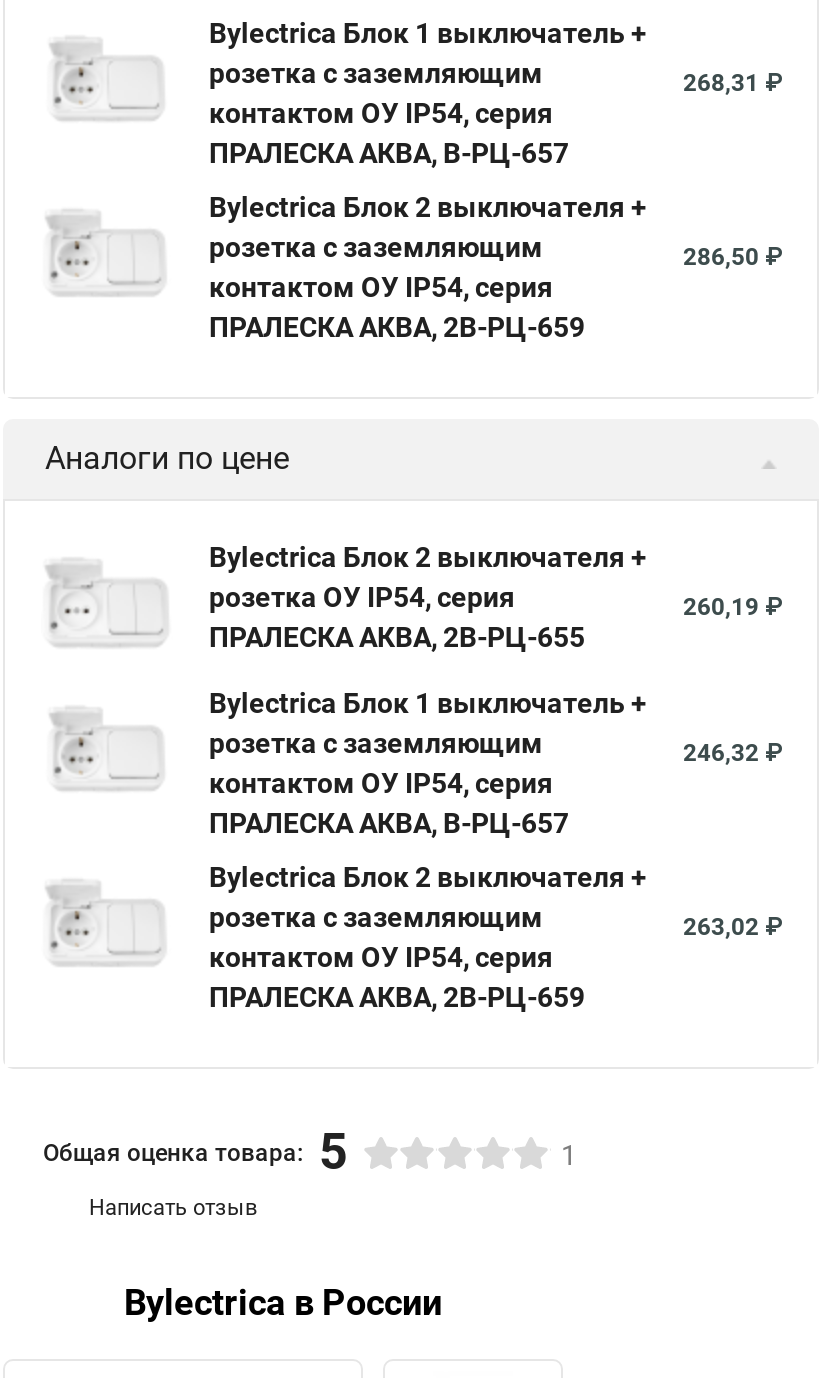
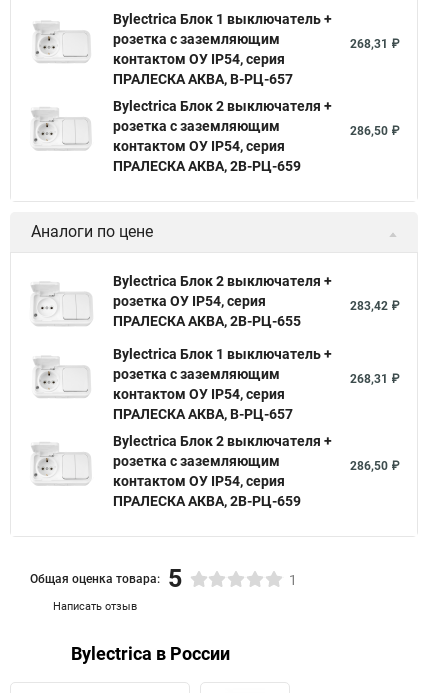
[683,593,781,621] 260,19 ₽ -> [350,299,399,313] 283,42 ₽
[683,739,781,767] 246,32 ₽ -> [350,372,399,386] 268,31 ₽
[683,913,781,941] 263,02 ₽ -> [350,459,399,473] 286,50 ₽

